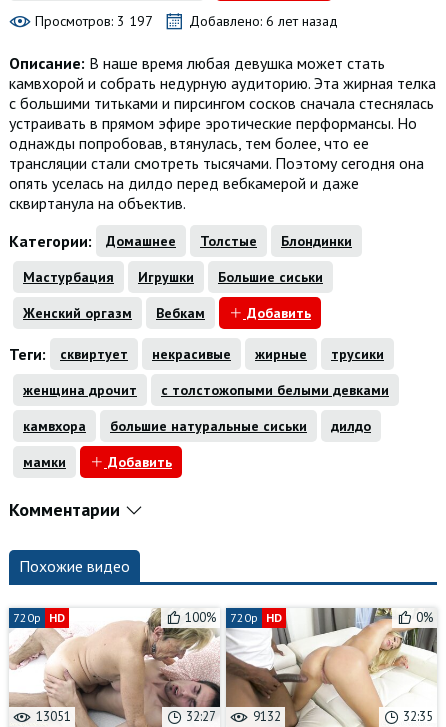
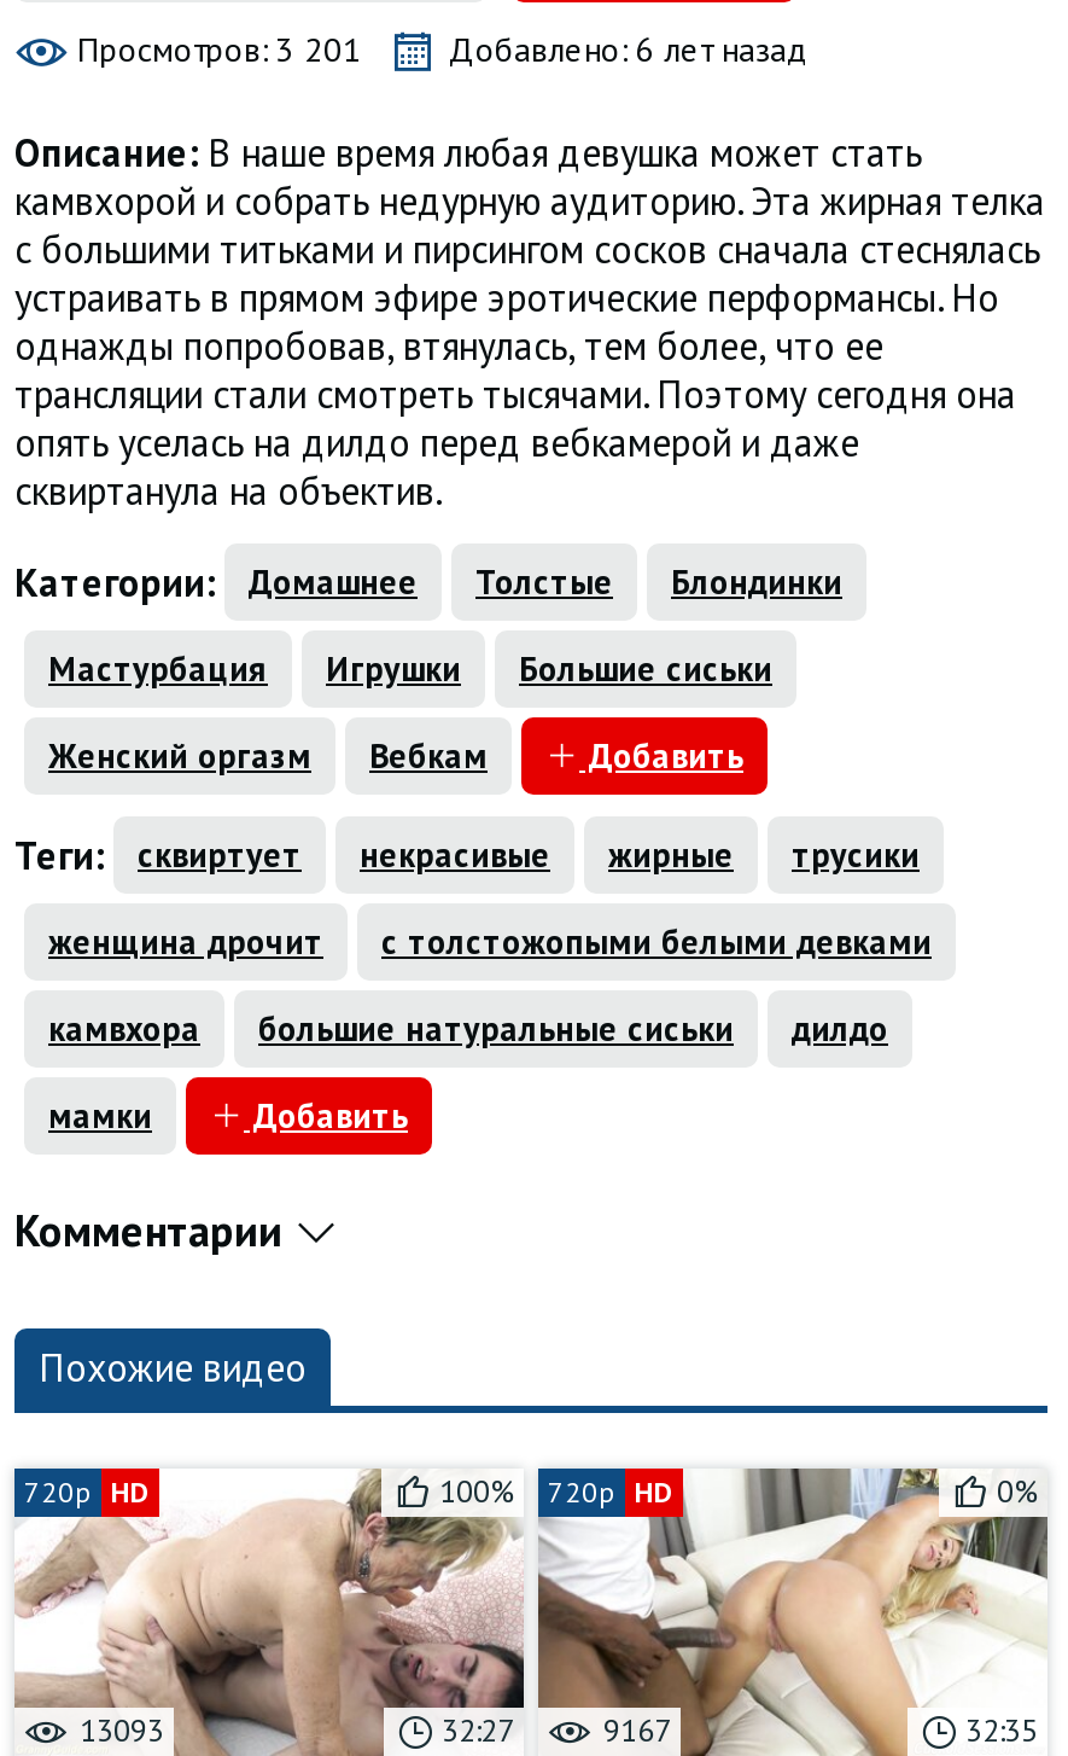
[31,12,338,30] Просмотров: 3 197 Добавлено: 6 лет назад -> [68,28,809,72] Просмотров: 3 201 Добавлено: 6 лет назад
[33,708,71,725] 13051 -> [72,1710,164,1751] 13093
[186,708,281,725] 32:27 9132 -> [442,1710,671,1751] 32:27 9167

